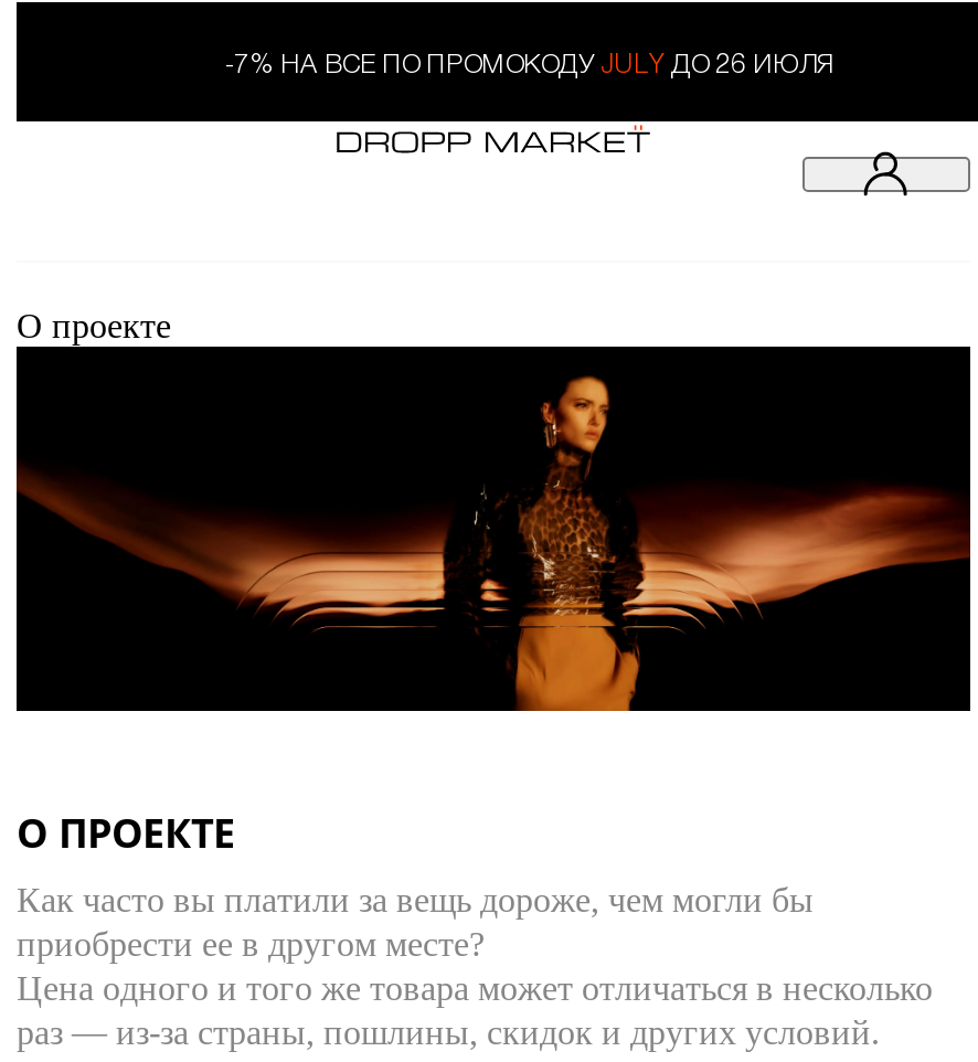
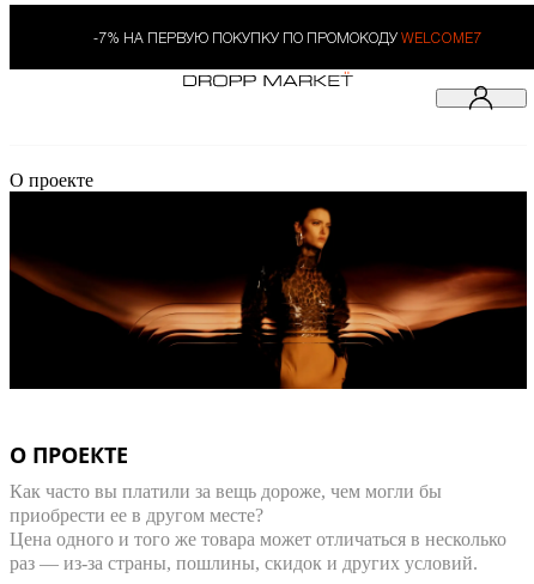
[225,46,832,77] -7% НА ВСЕ ПО ПРОМОКОДУ JULY ДО 26 ИЮЛЯ -> [93,29,481,45] -7% НА ПЕРВУЮ ПОКУПКУ ПО ПРОМОКОДУ WELCOME7

